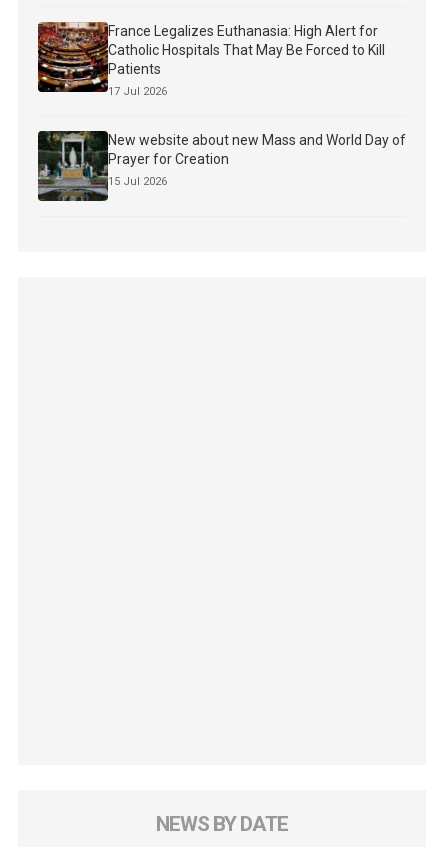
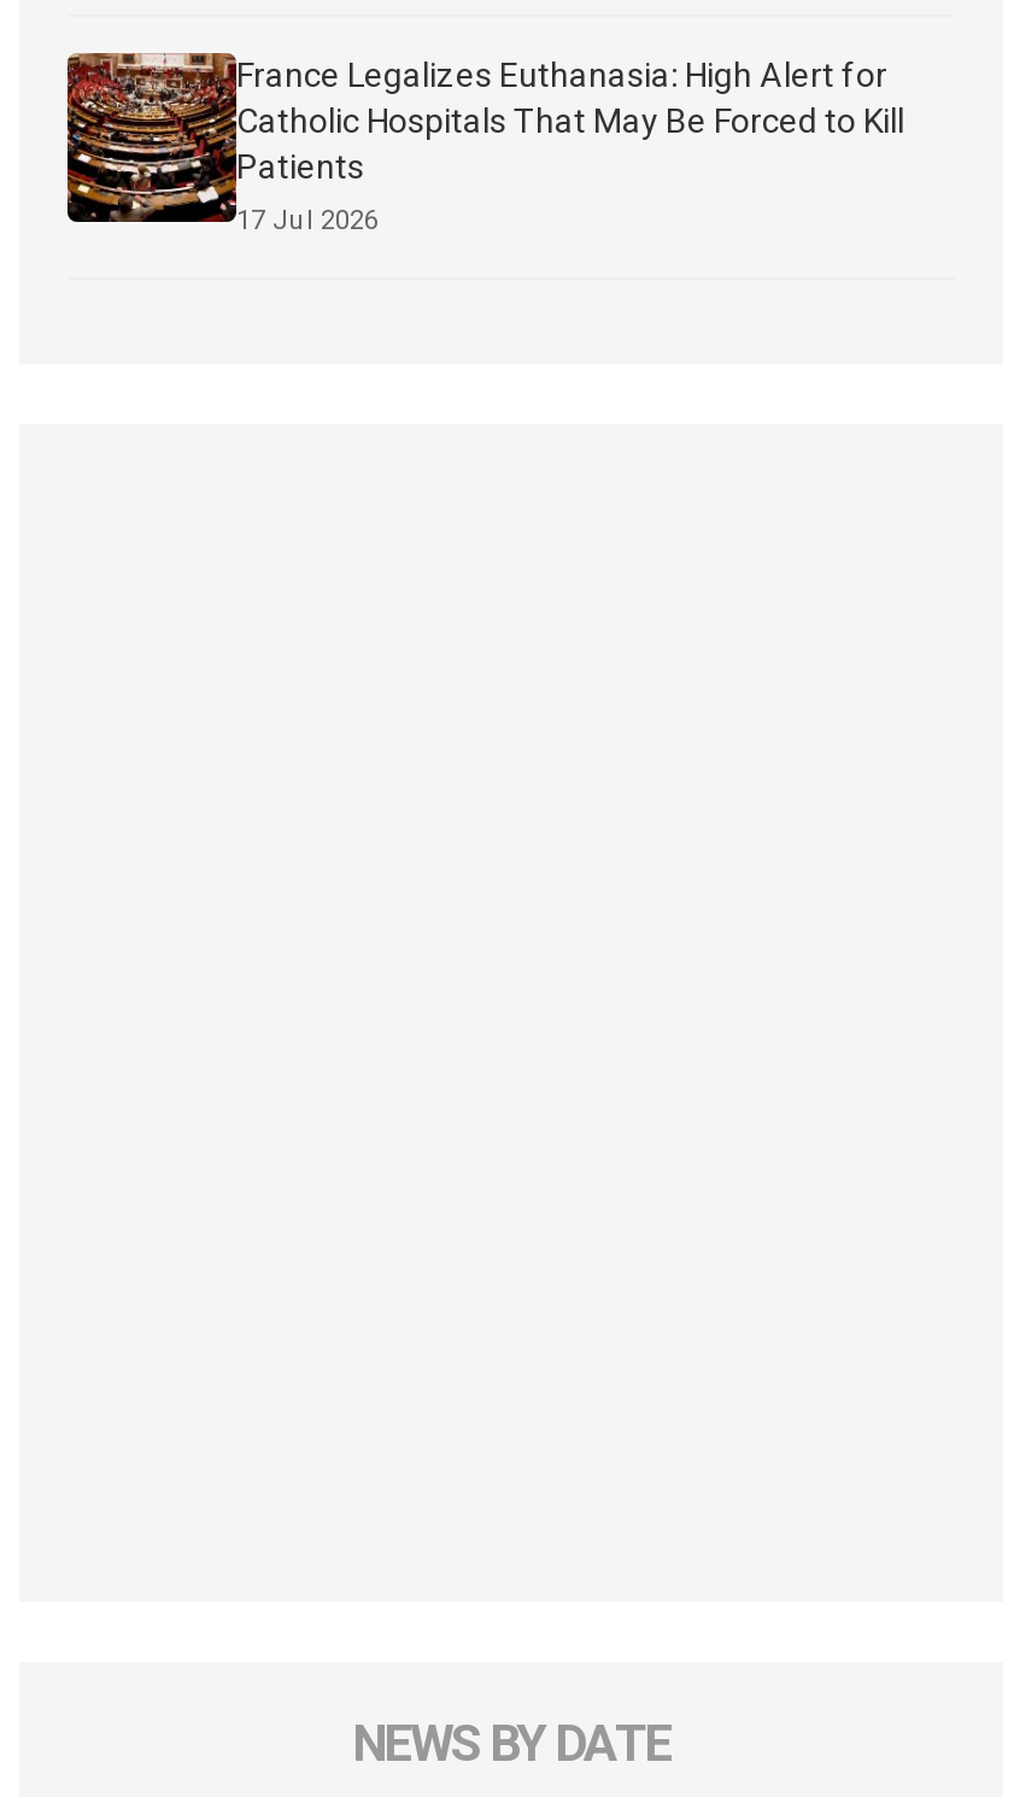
[37,130,406,202] [image] | New website about new Mass and World Day of | Prayer for Creation | 15 Jul 2026 -> none

